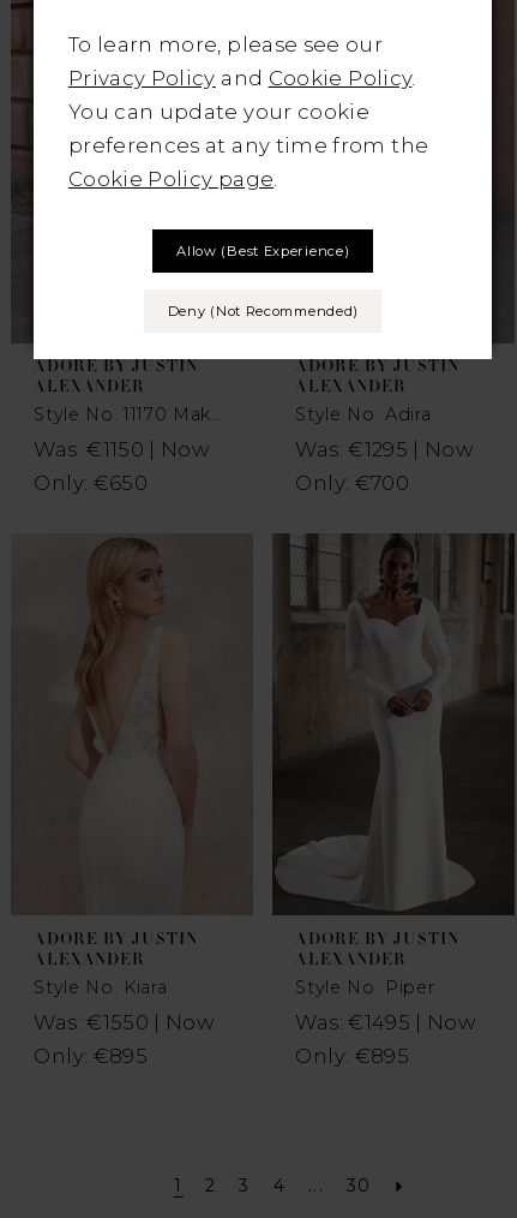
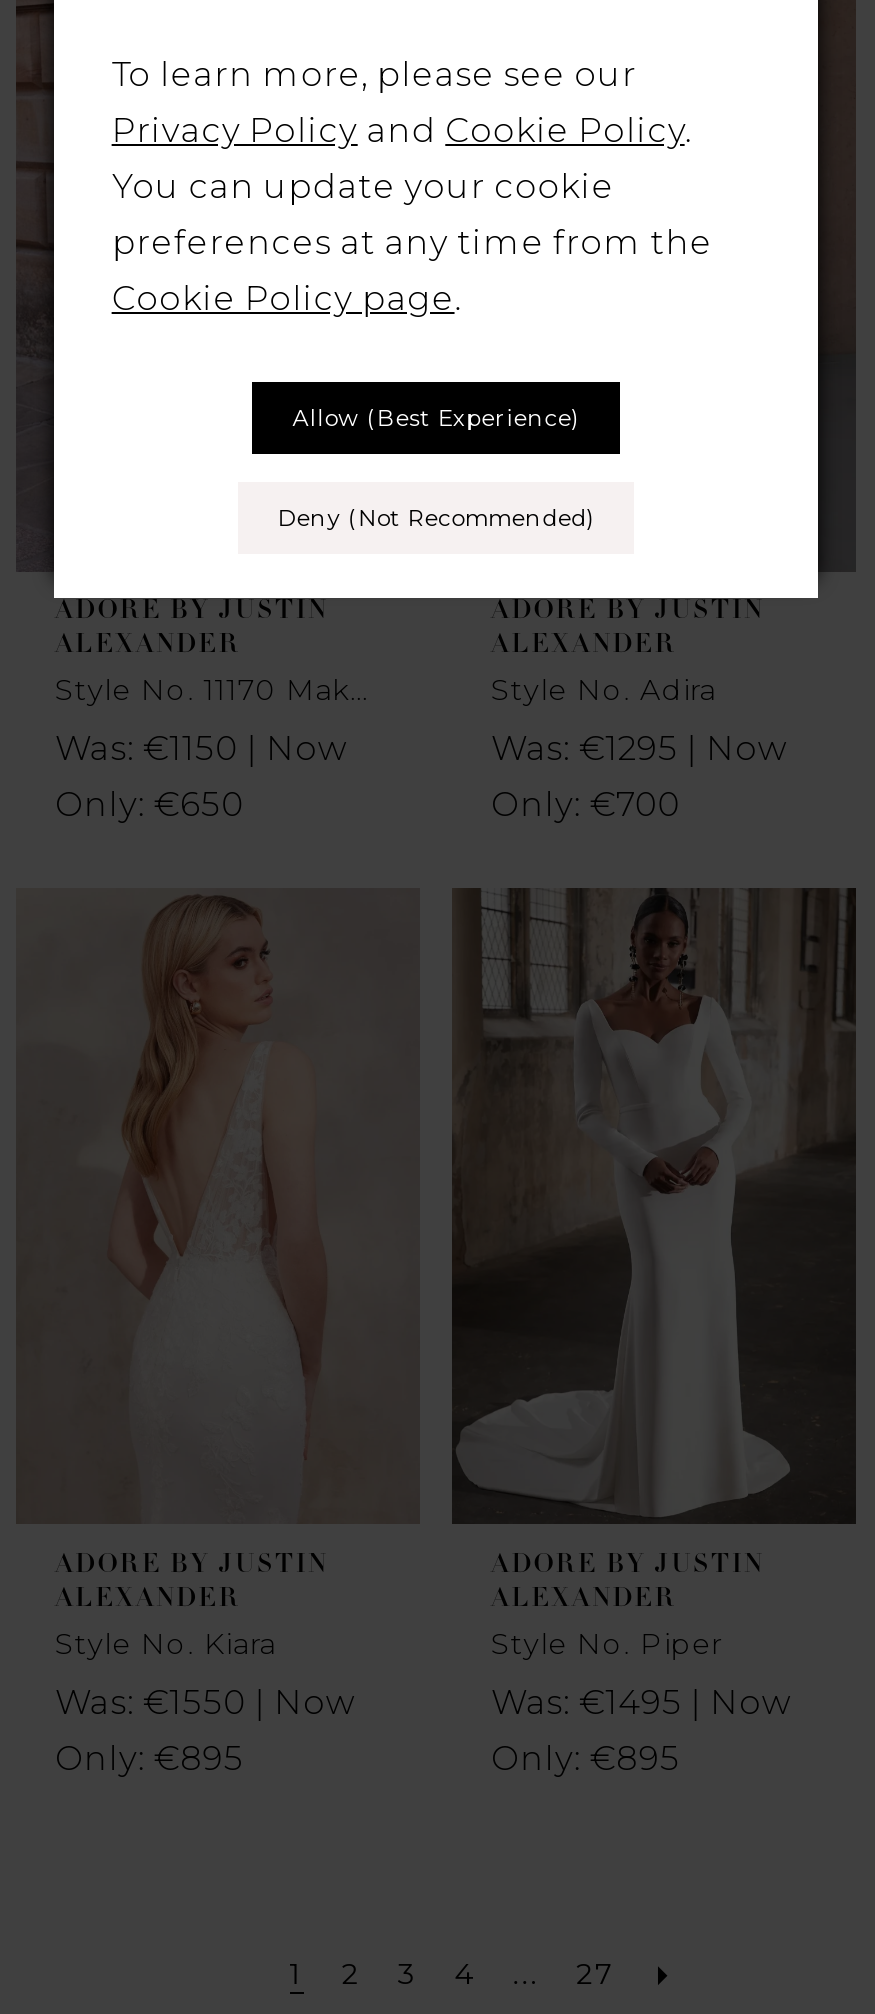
[346,1175,371,1196] 30 -> [576,1956,616,1992] 27

